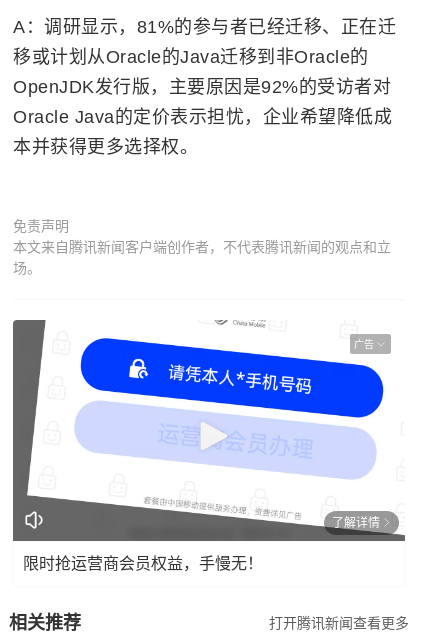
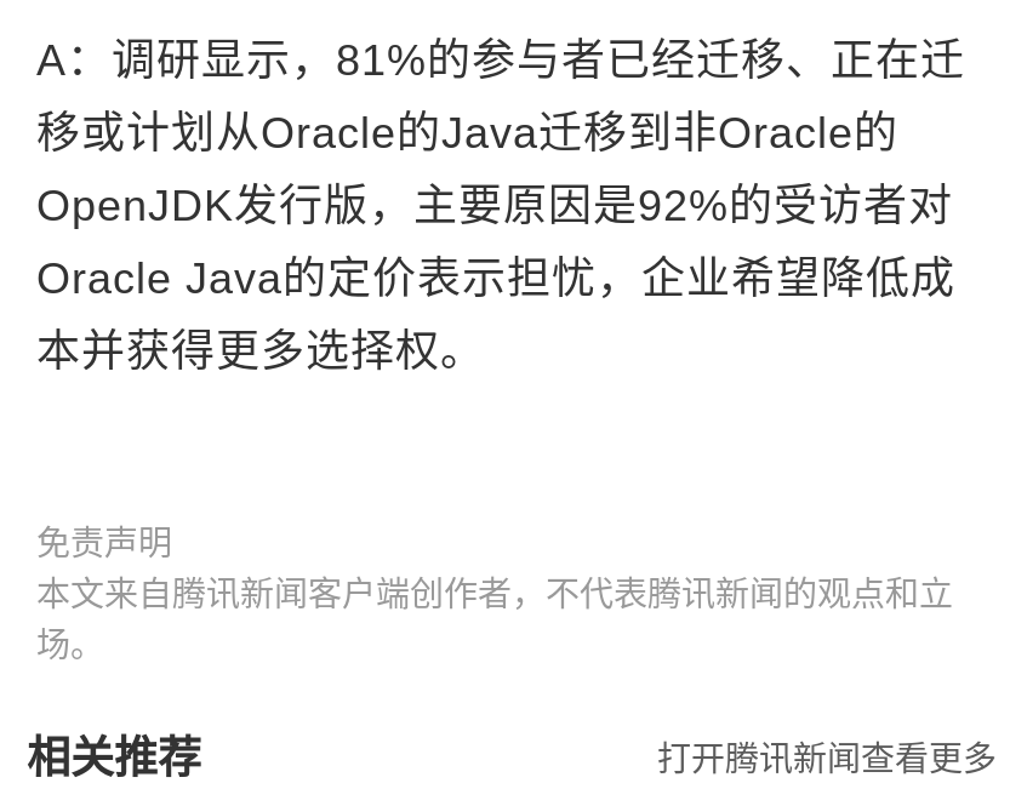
[12,319,406,542] [image] | 广告 -> none
[23,515,380,571] 了解详情 | 限时抢运营商会员权益，手慢无！ -> none

